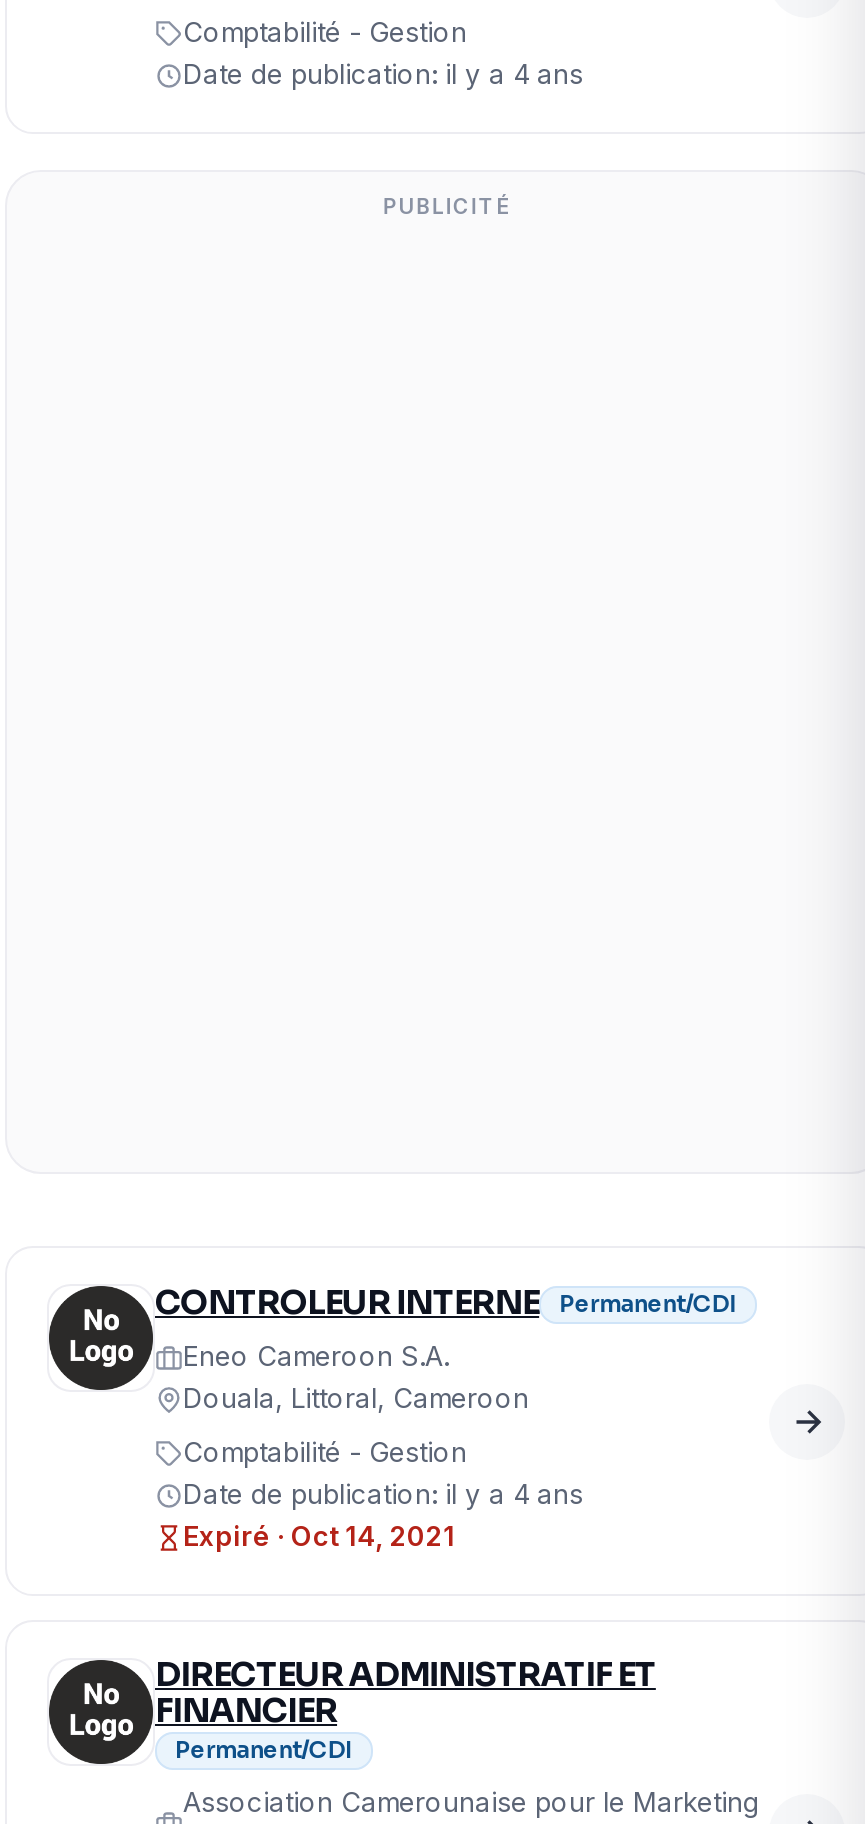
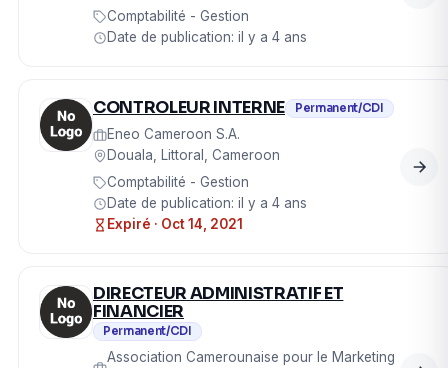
[382,194,510,220] PUBLICITÉ -> none

